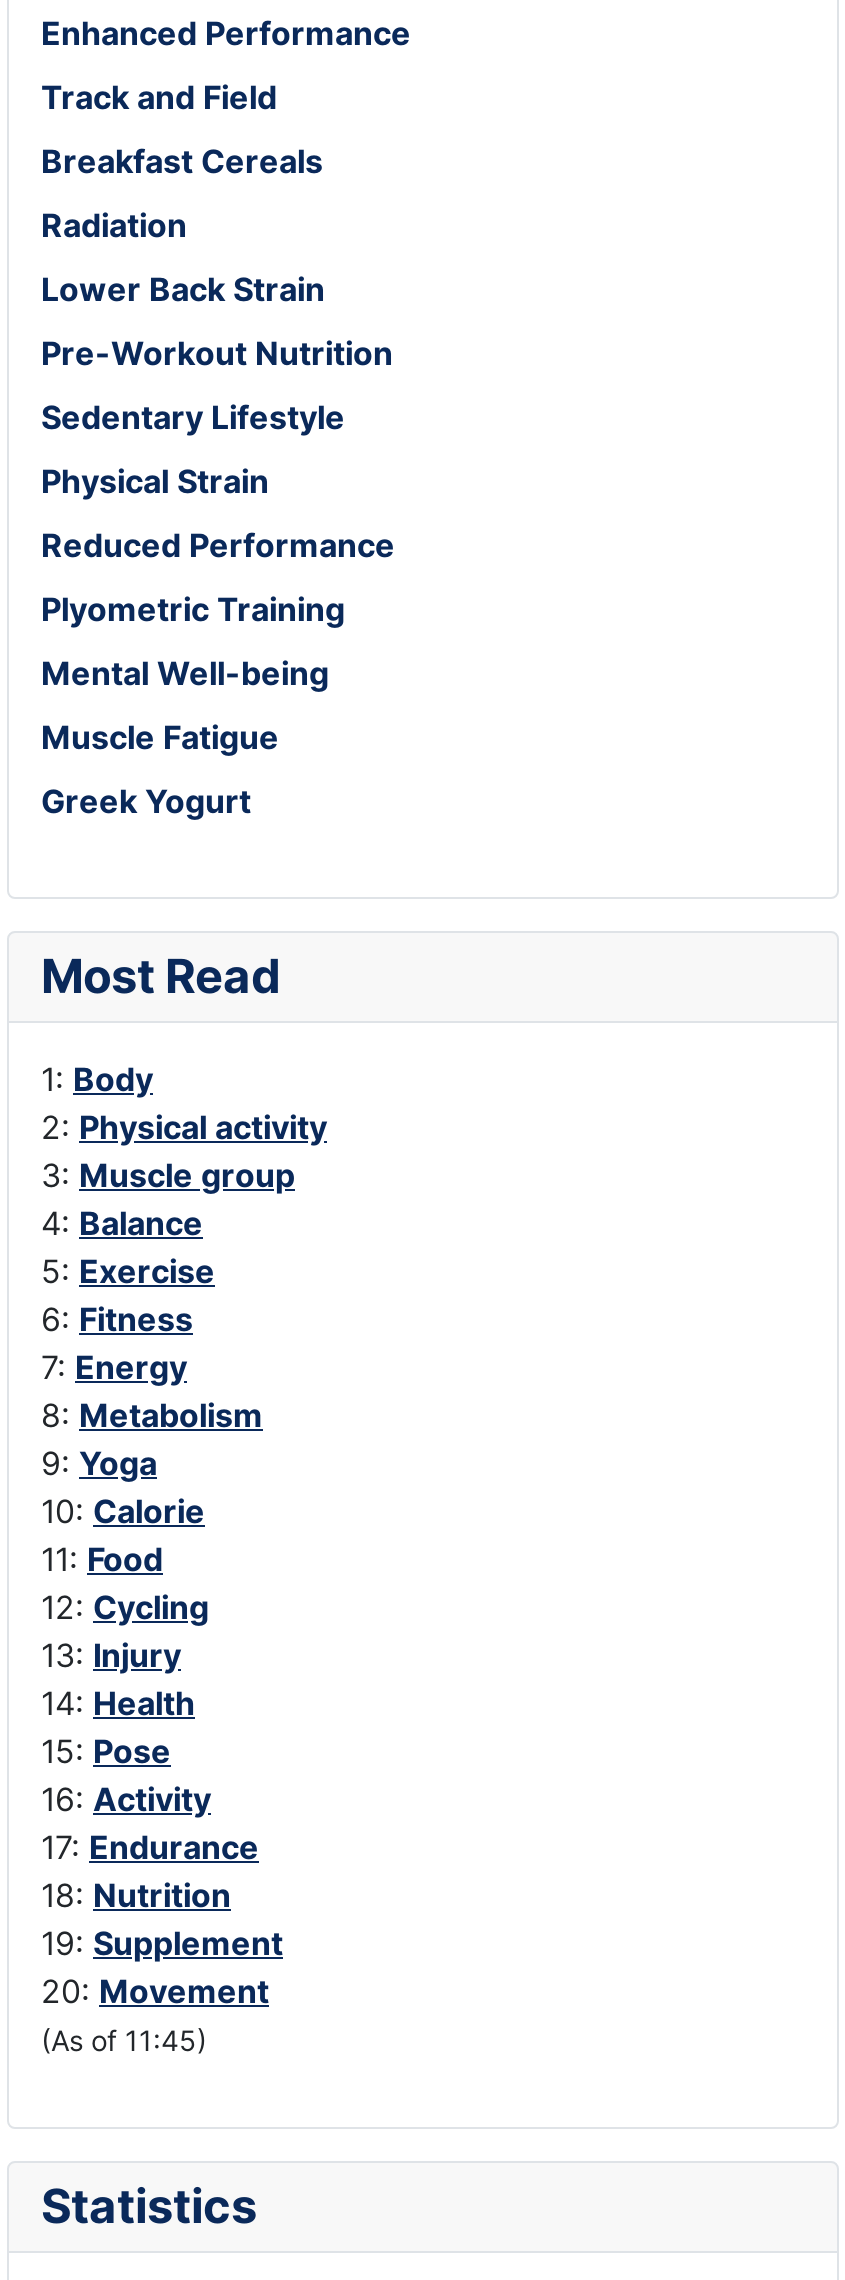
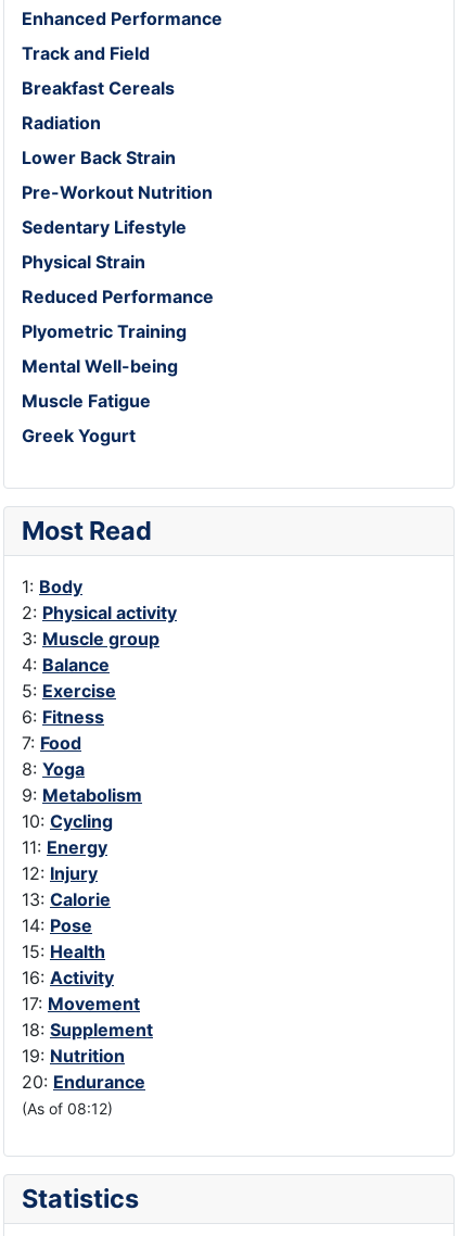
[41,1346,263,1770] 7: Energy | 8: Metabolism | 9: Yoga | 10: Calorie | 11: Food | 12: Cycling | 13: Injury | 14: Health | 15: Pose -> [22,731,142,962] 7: Food | 8: Yoga | 9: Metabolism | 10: Cycling | 11: Energy | 12: Injury | 13: Calorie | 14: Pose | 15: Health
[41,1826,283,2056] 17: Endurance | 18: Nutrition | 19: Supplement | 20: Movement | (As of 11:45) -> [22,992,153,1117] 17: Movement | 18: Supplement | 19: Nutrition | 20: Endurance | (As of 08:12)

